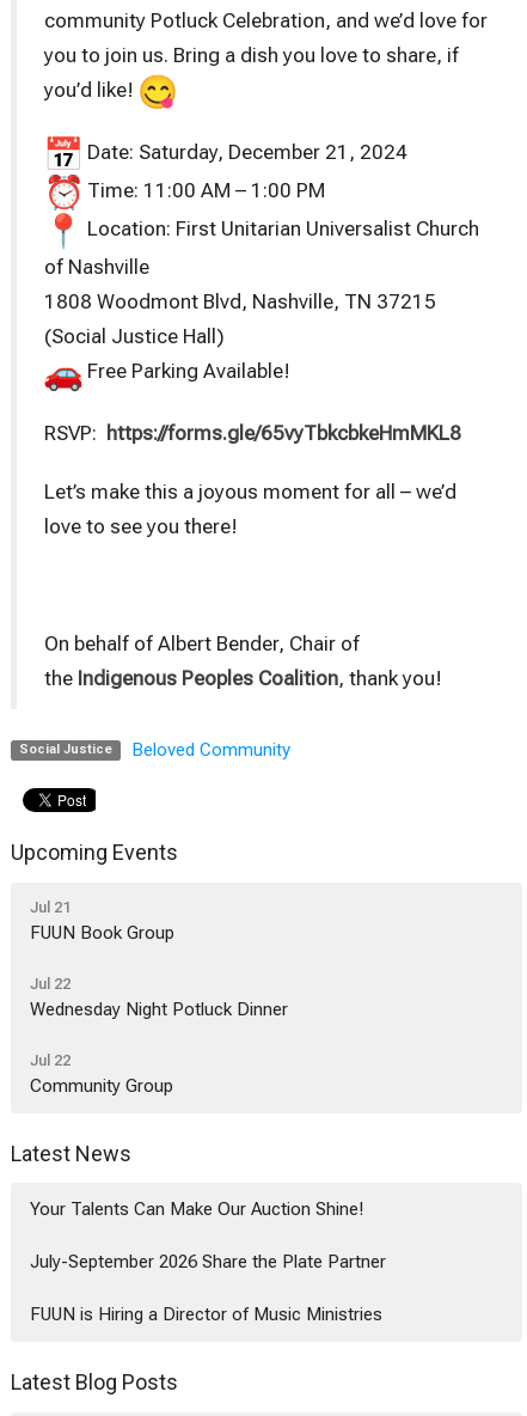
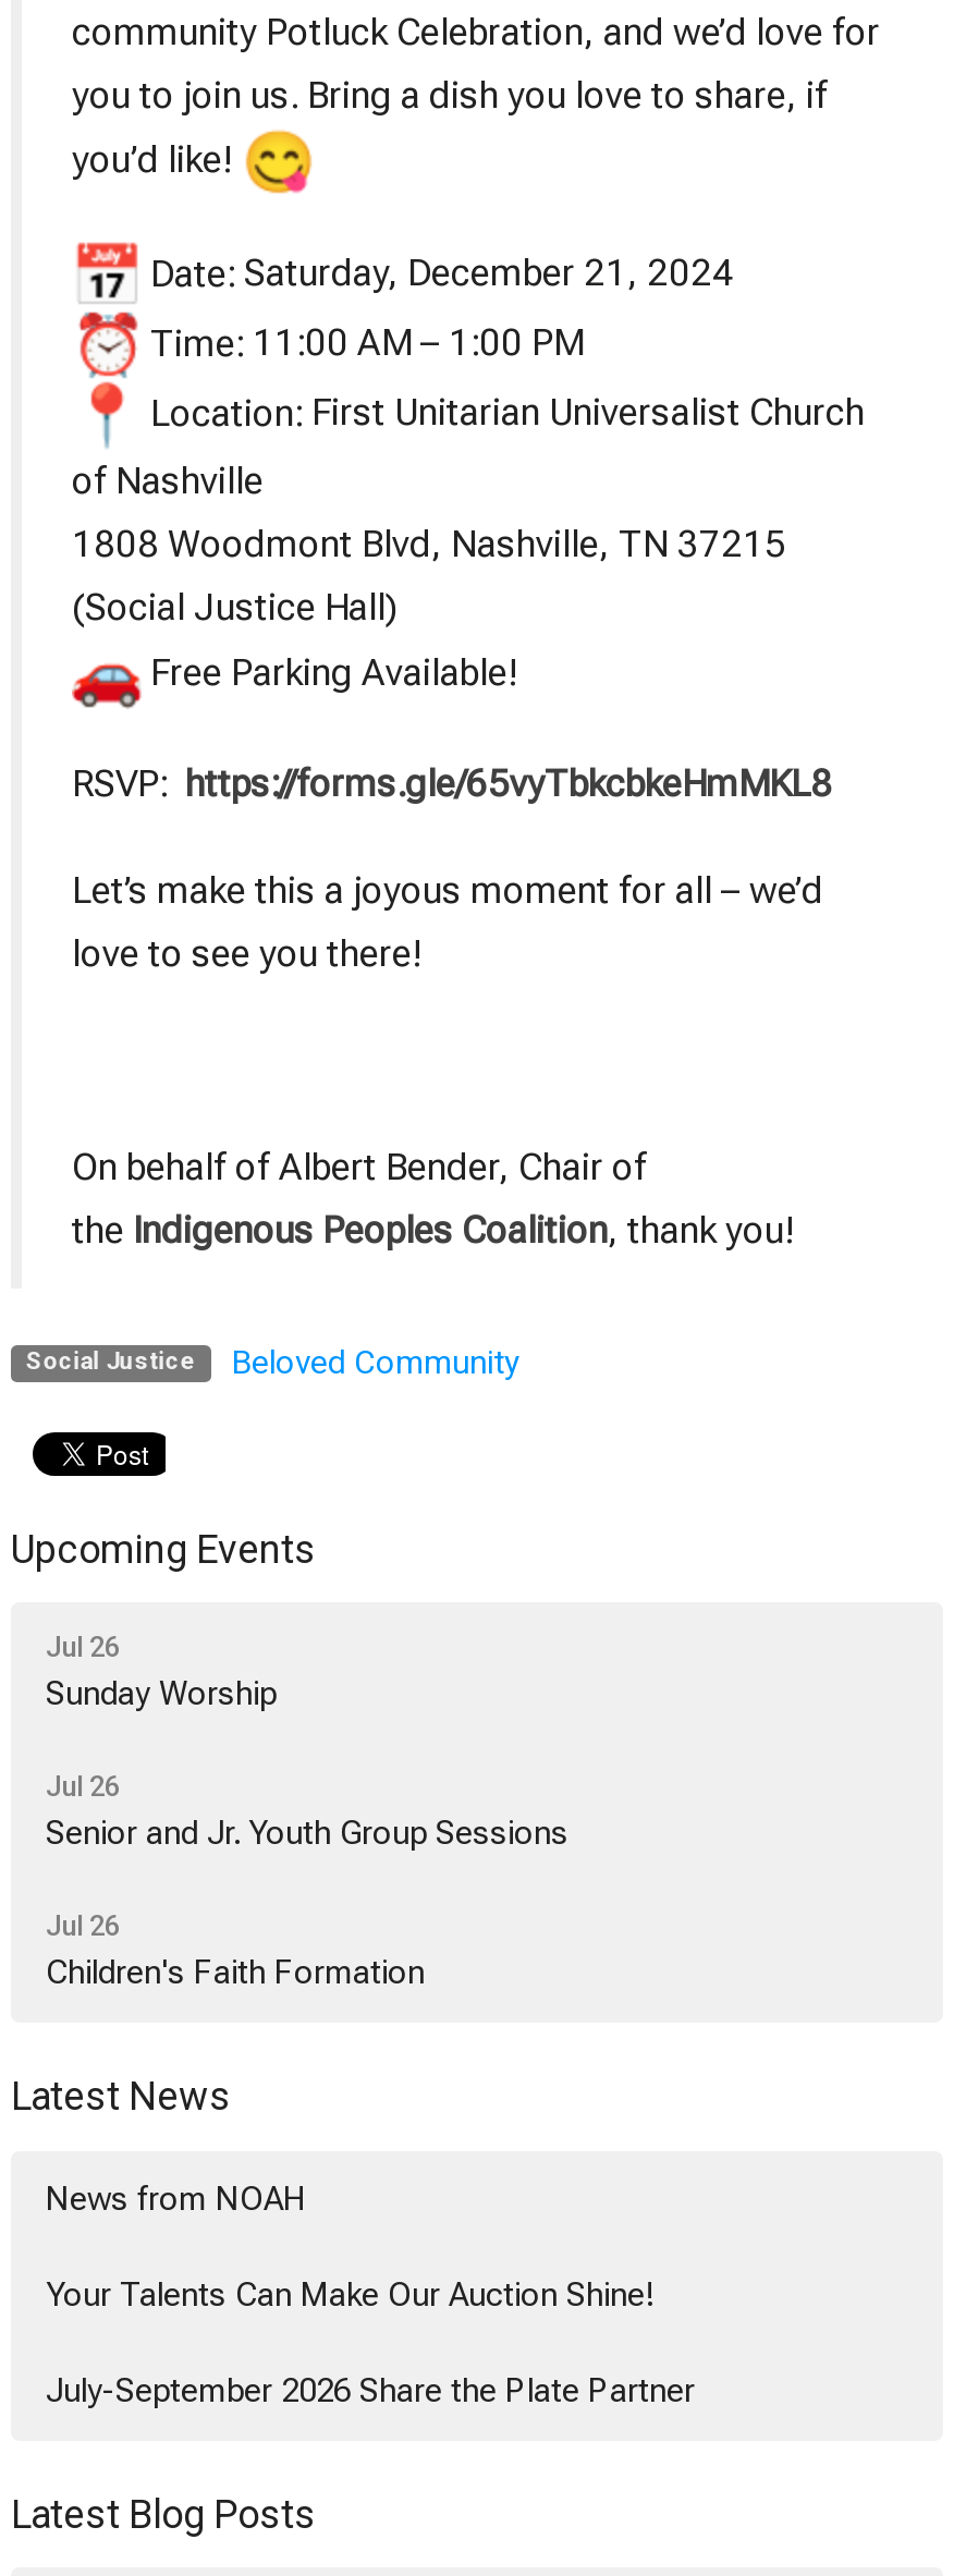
[30,898,174,943] Jul 21 | FUUN Book Group -> [46,1632,277,1714] Jul 26 | Sunday Worship
[30,974,288,1020] Jul 22 | Wednesday Night Potluck Dinner -> [46,1771,568,1854] Jul 26 | Senior and Jr. Youth Group Sessions
[30,1051,173,1096] Jul 22 | Community Group -> [46,1910,425,1993] Jul 26 | Children's Faith Formation
none -> [46,2180,307,2219] News from NOAH
moved [30,1198,386,1272] -> [46,2275,695,2410]: Your Talents Can Make Our Auction Shine! | July-September 2026 Share the Plate Partner
[30,1304,382,1325] FUUN is Hiring a Director of Music Ministries -> none

